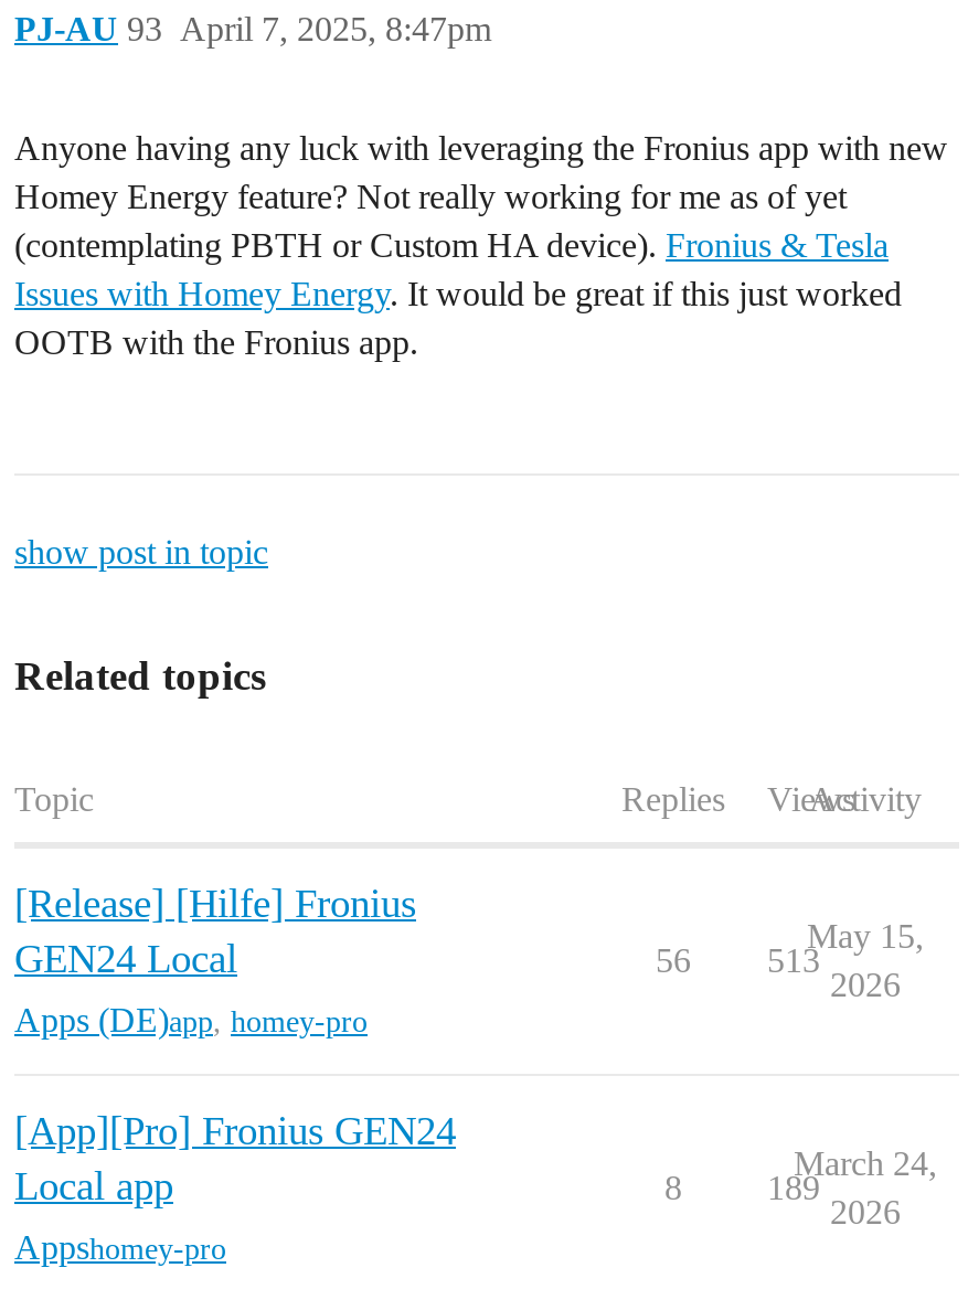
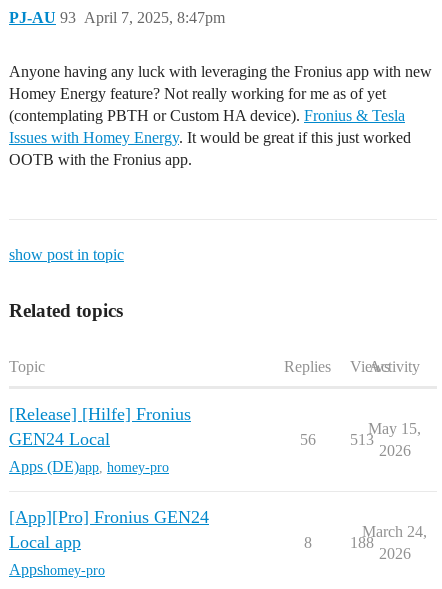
[767,1169,820,1207] 189 -> [350,534,374,551] 188

